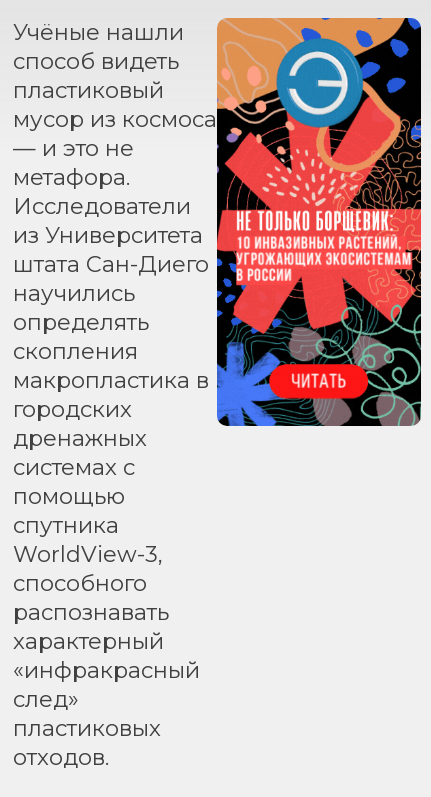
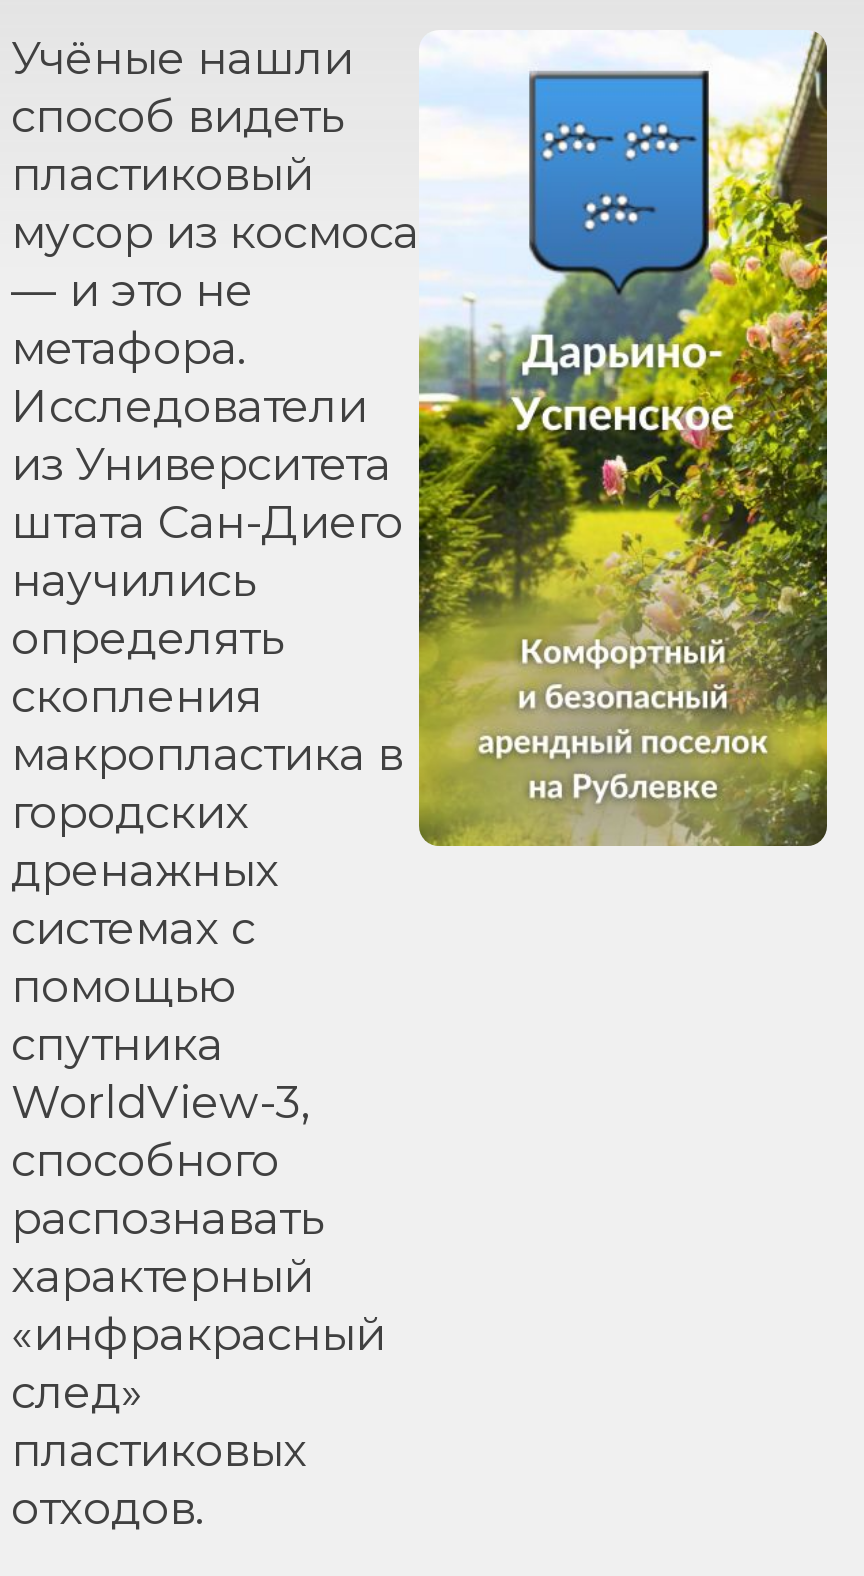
[216,17,422,427] [image] -> [417,30,829,848] [image]

